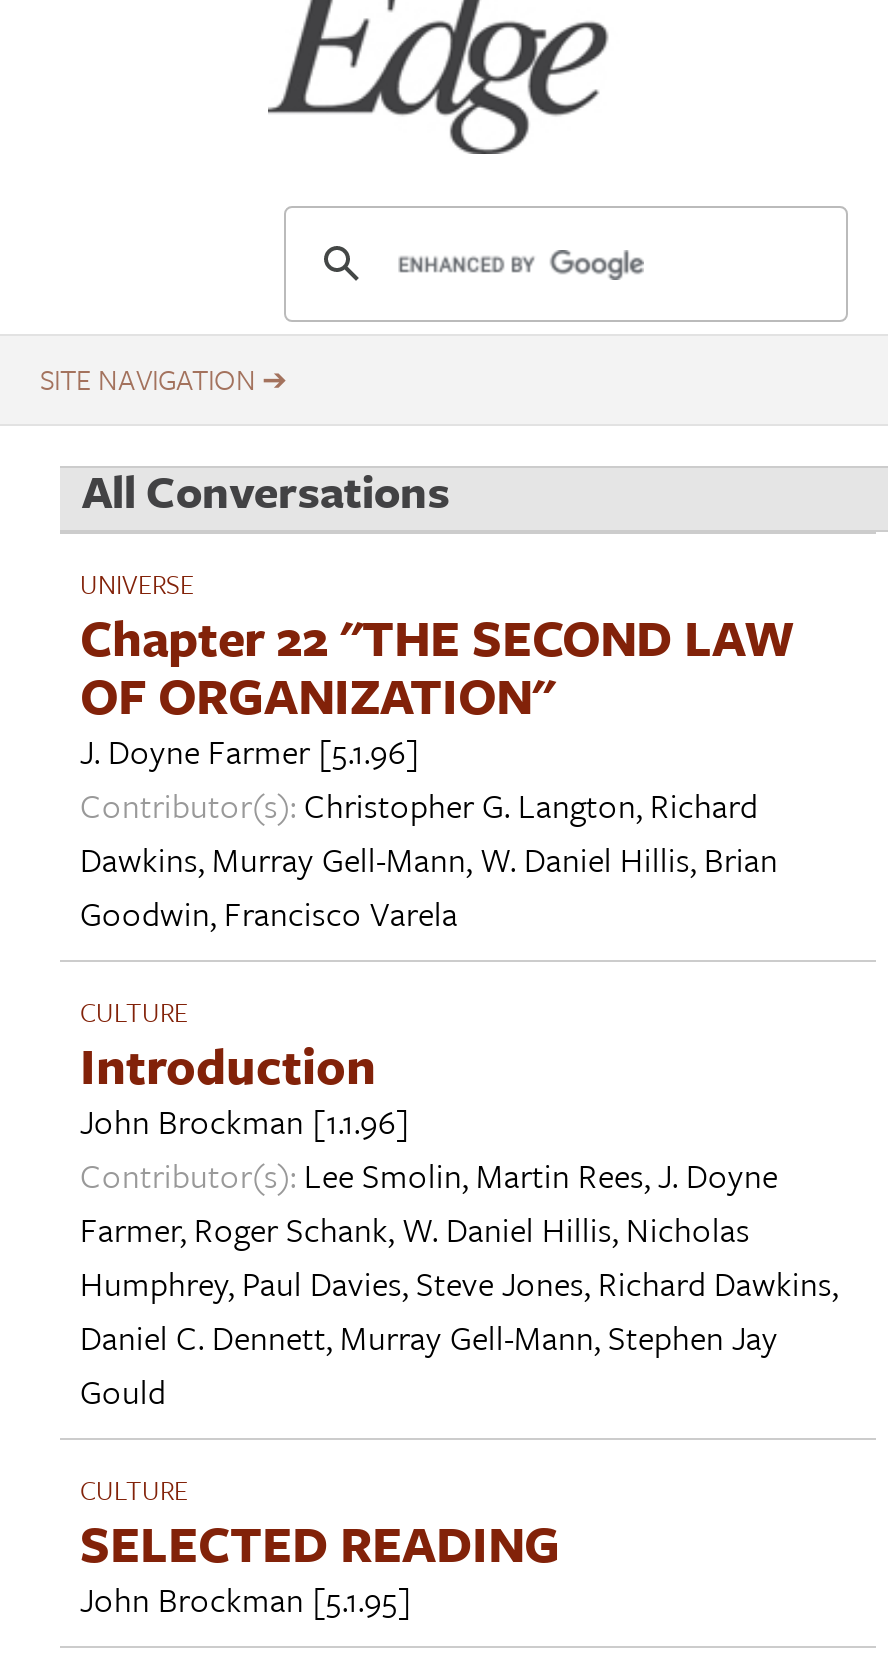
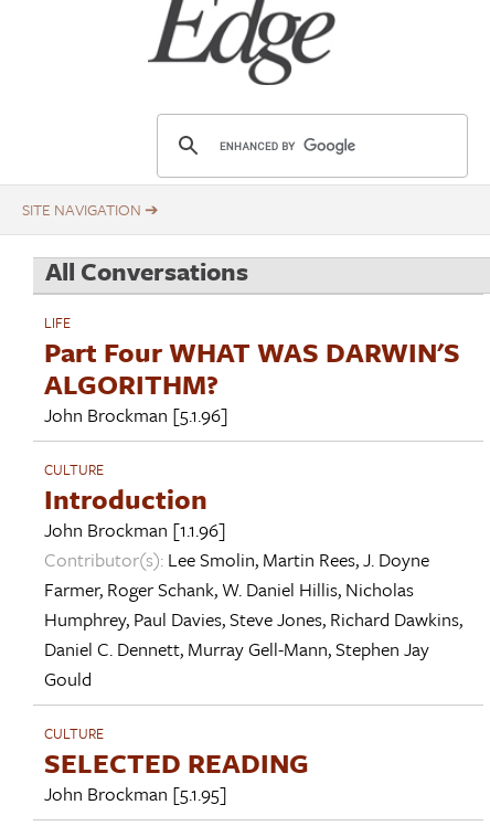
[80,563,794,937] UNIVERSE | Chapter 22 "THE SECOND LAW | OF ORGANIZATION" | J. Doyne Farmer [5.1.96] | Contributor(s): Christopher G. Langton, Richard | Dawkins, Murray Gell-Mann, W. Daniel Hillis, Brian | Goodwin, Francisco Varela -> [44,311,460,428] LIFE | Part Four WHAT WAS DARWIN'S | ALGORITHM? | John Brockman [5.1.96]

